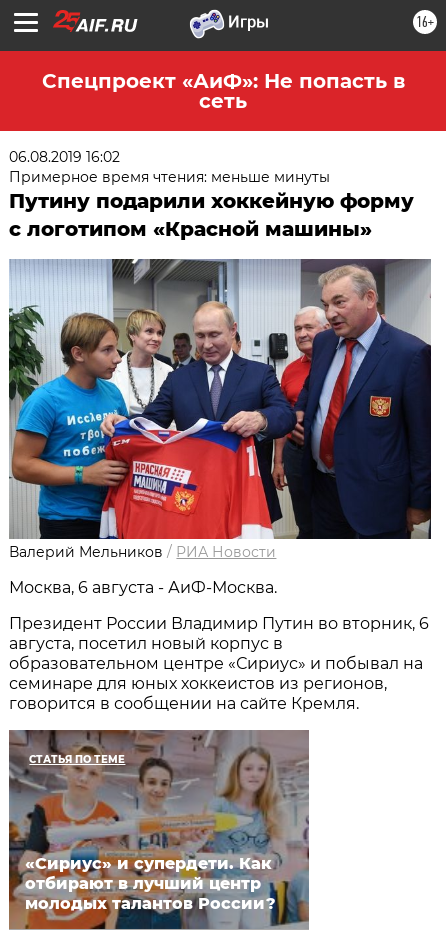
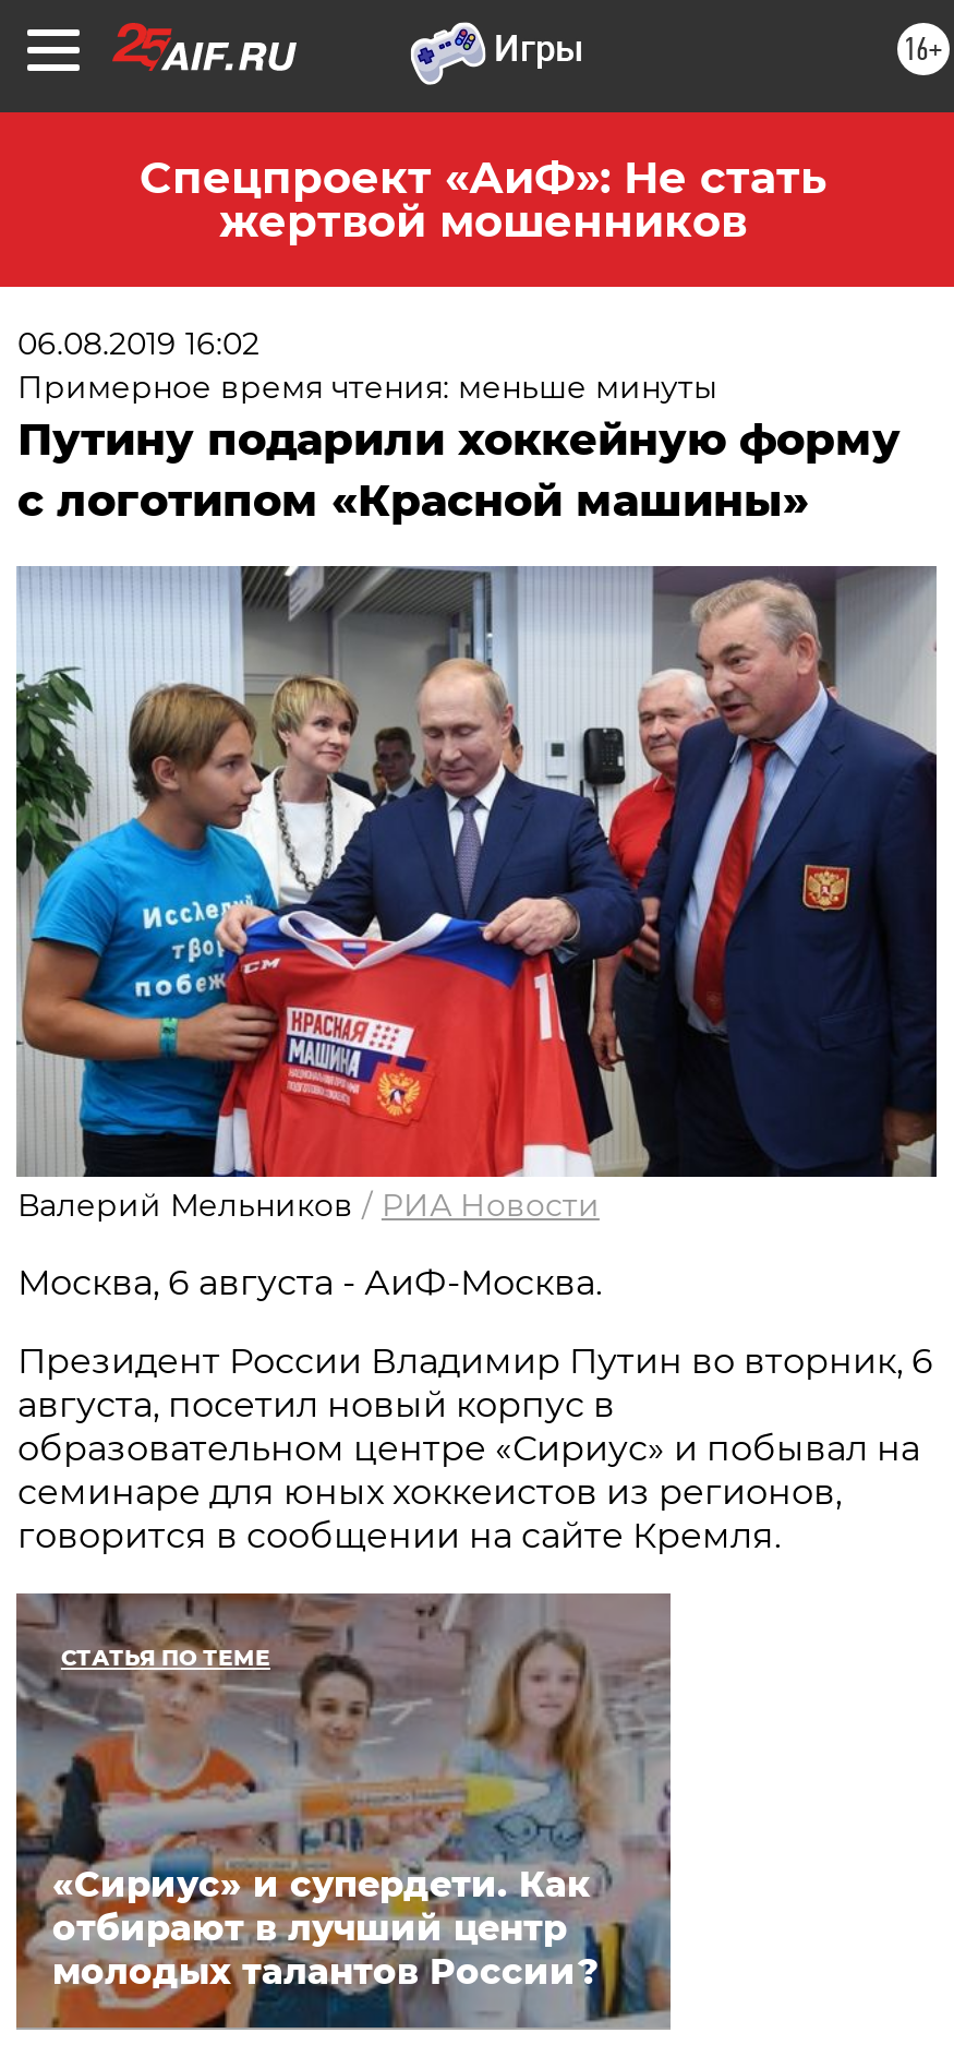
[41,69,404,113] Спецпроект «АиФ»: Не попасть в | сеть -> [140,152,826,248] Спецпроект «АиФ»: Не стать | жертвой мошенников

